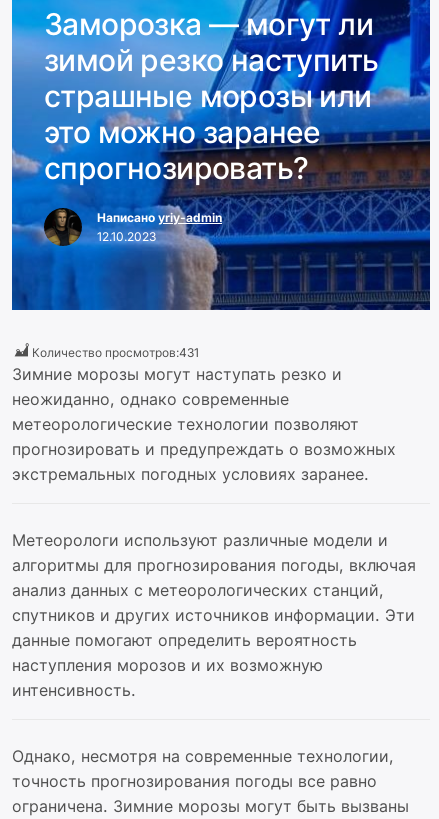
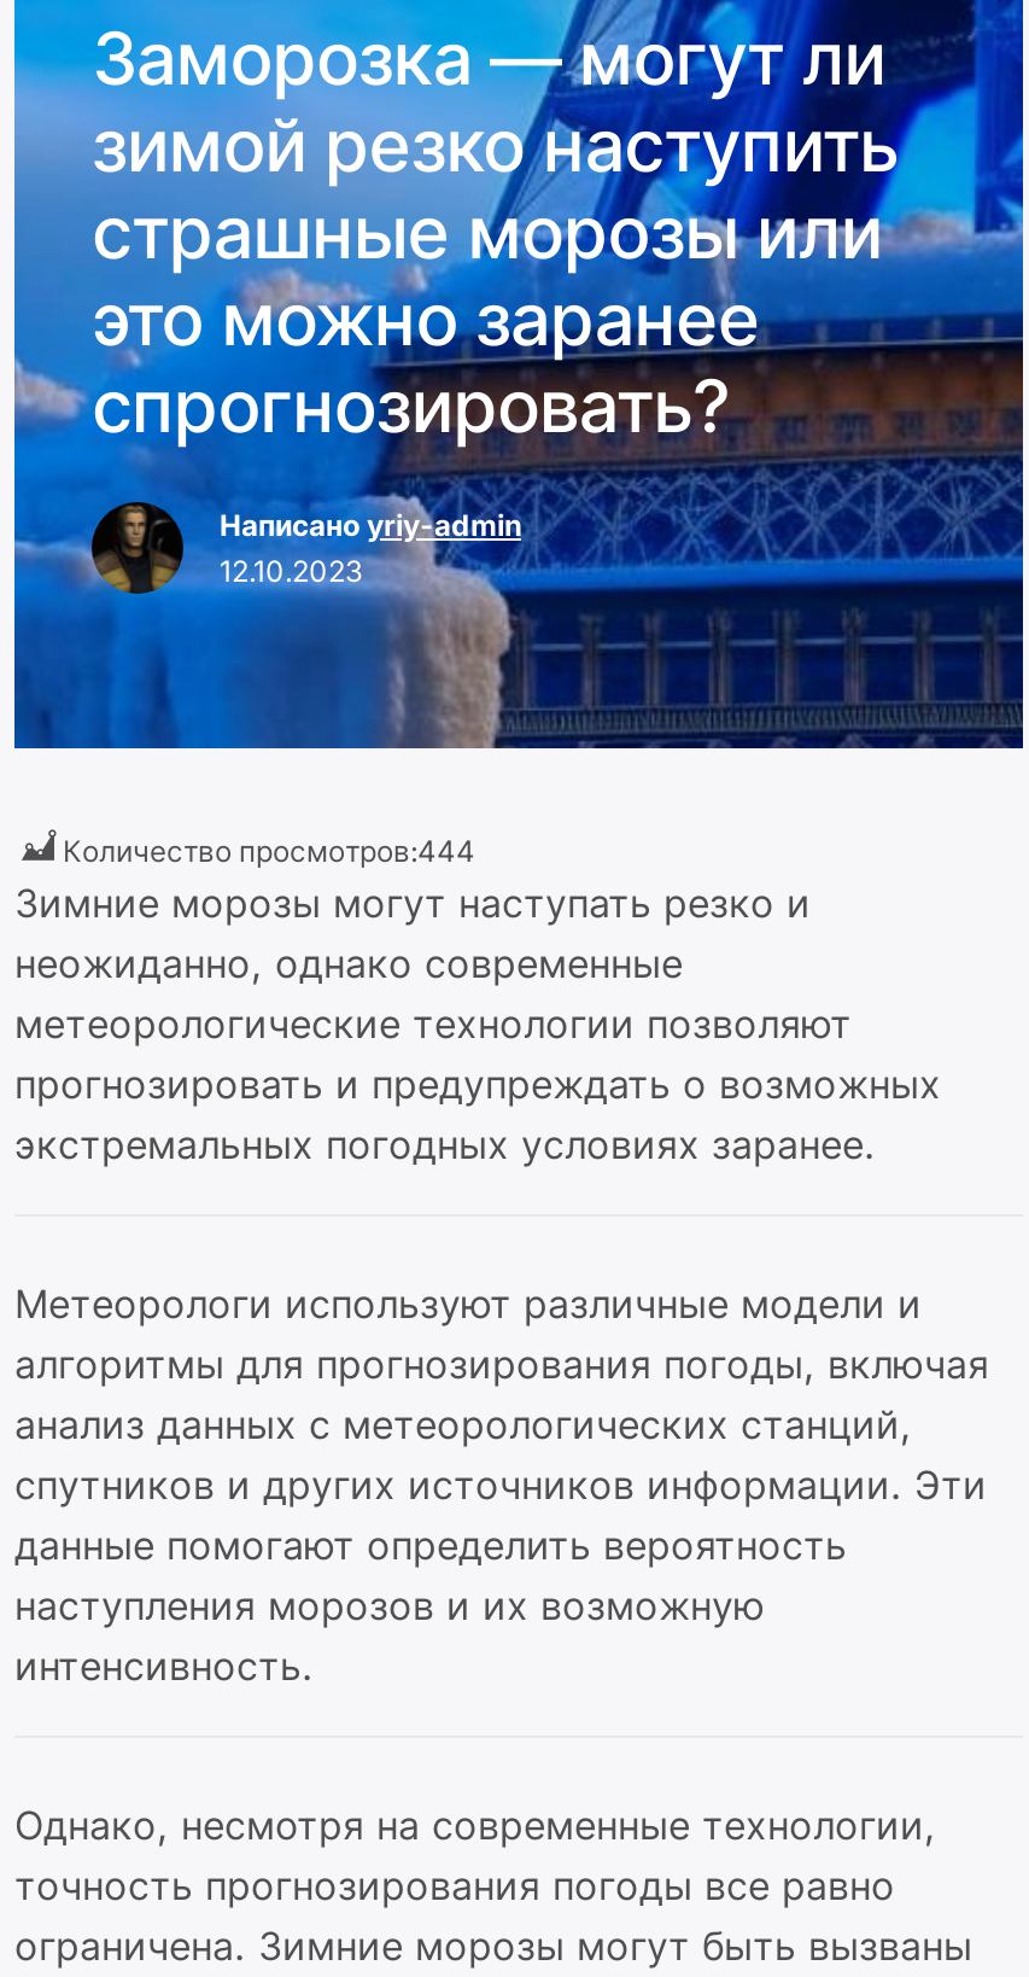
[32,344,199,359] Количество просмотров:431 -> [63,832,475,868] Количество просмотров:444

